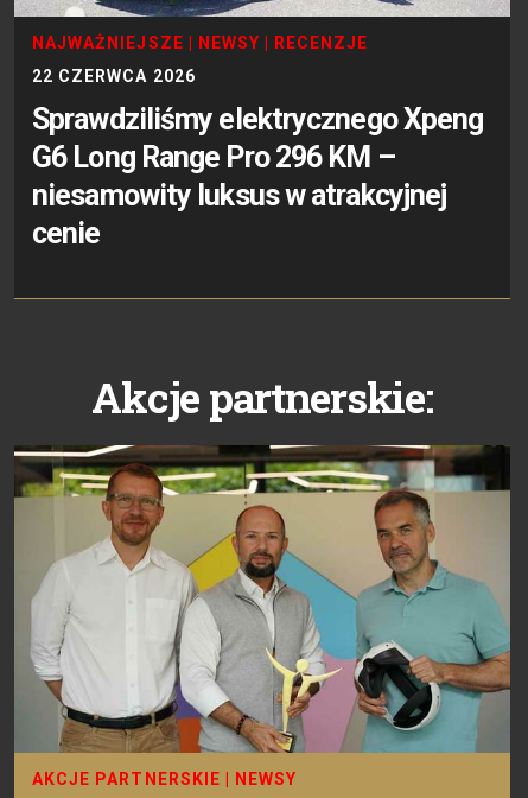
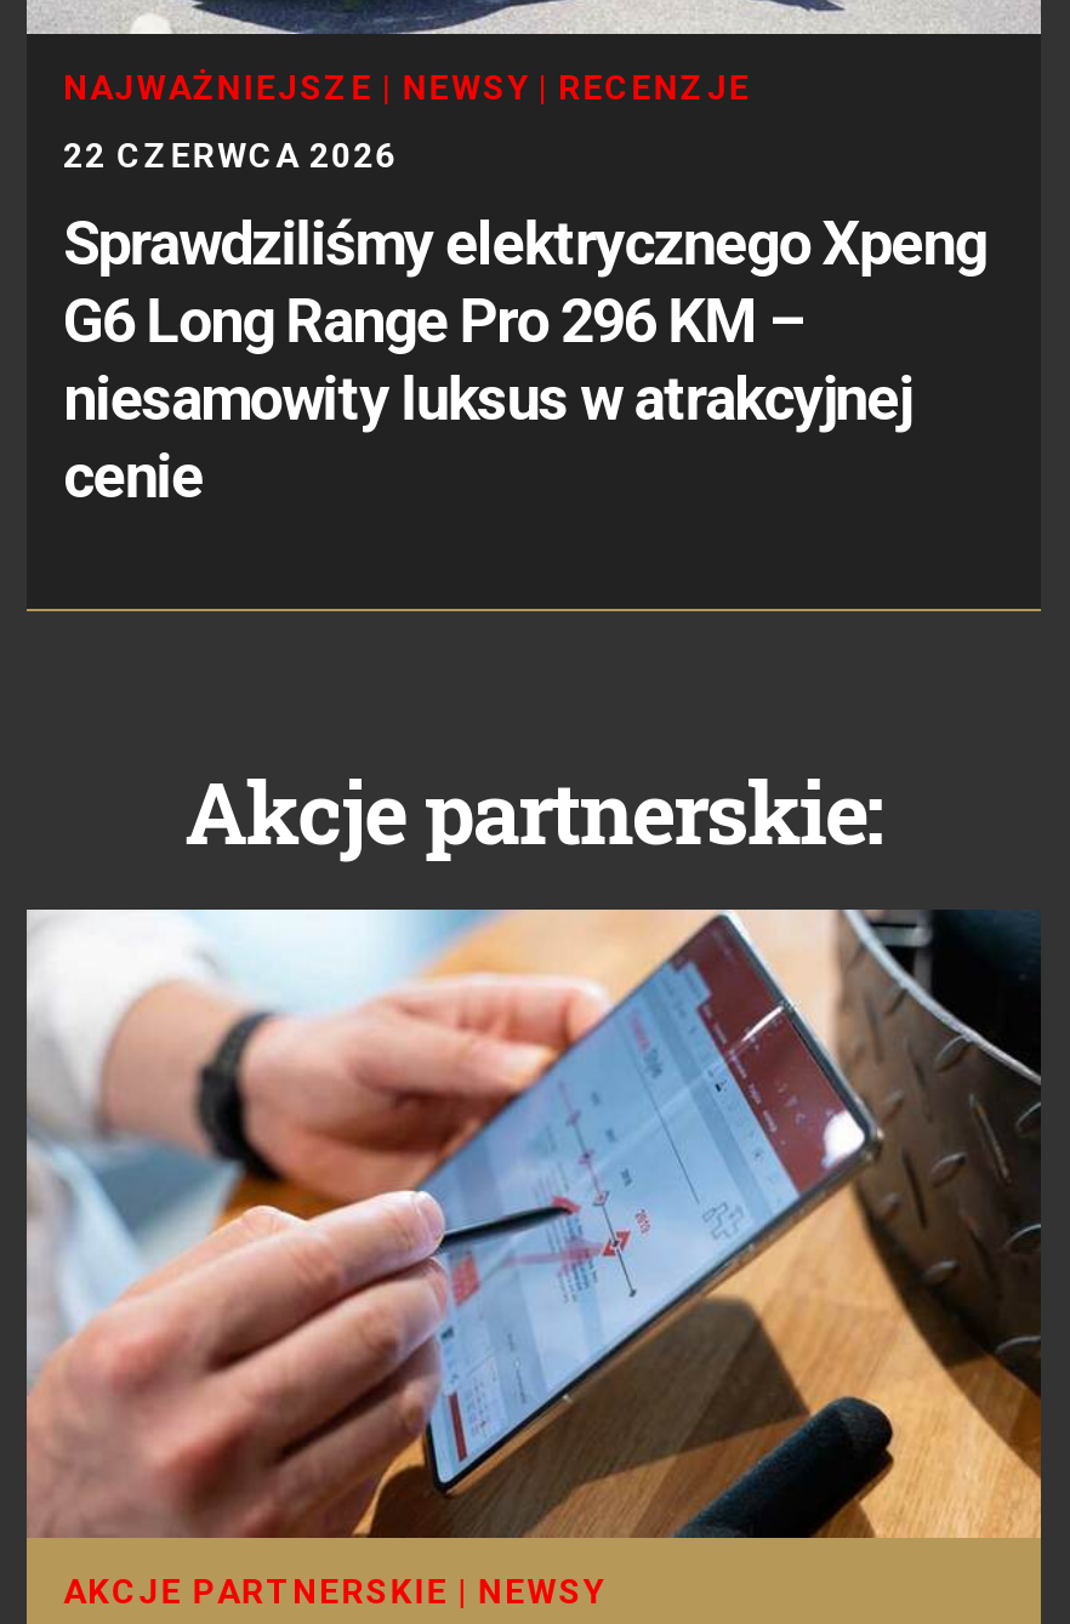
[14,444,511,753] [image] -> [24,907,1041,1540] [image]

